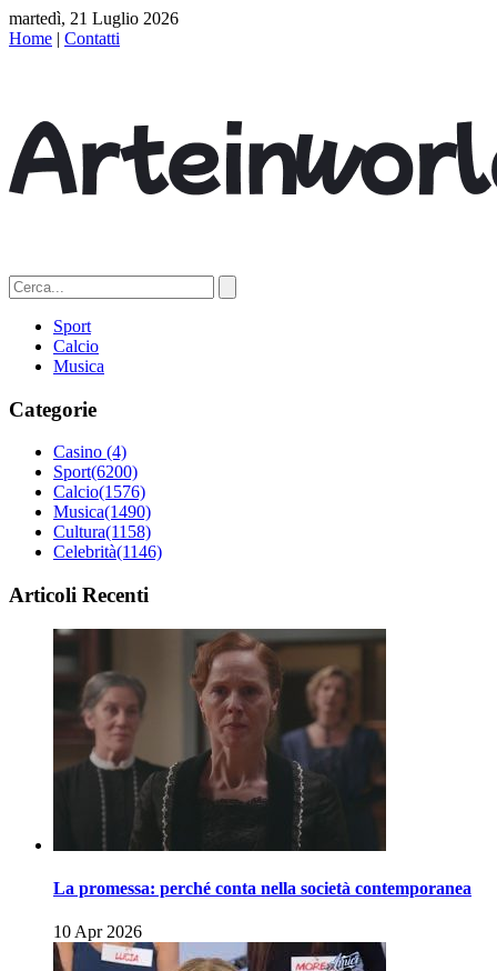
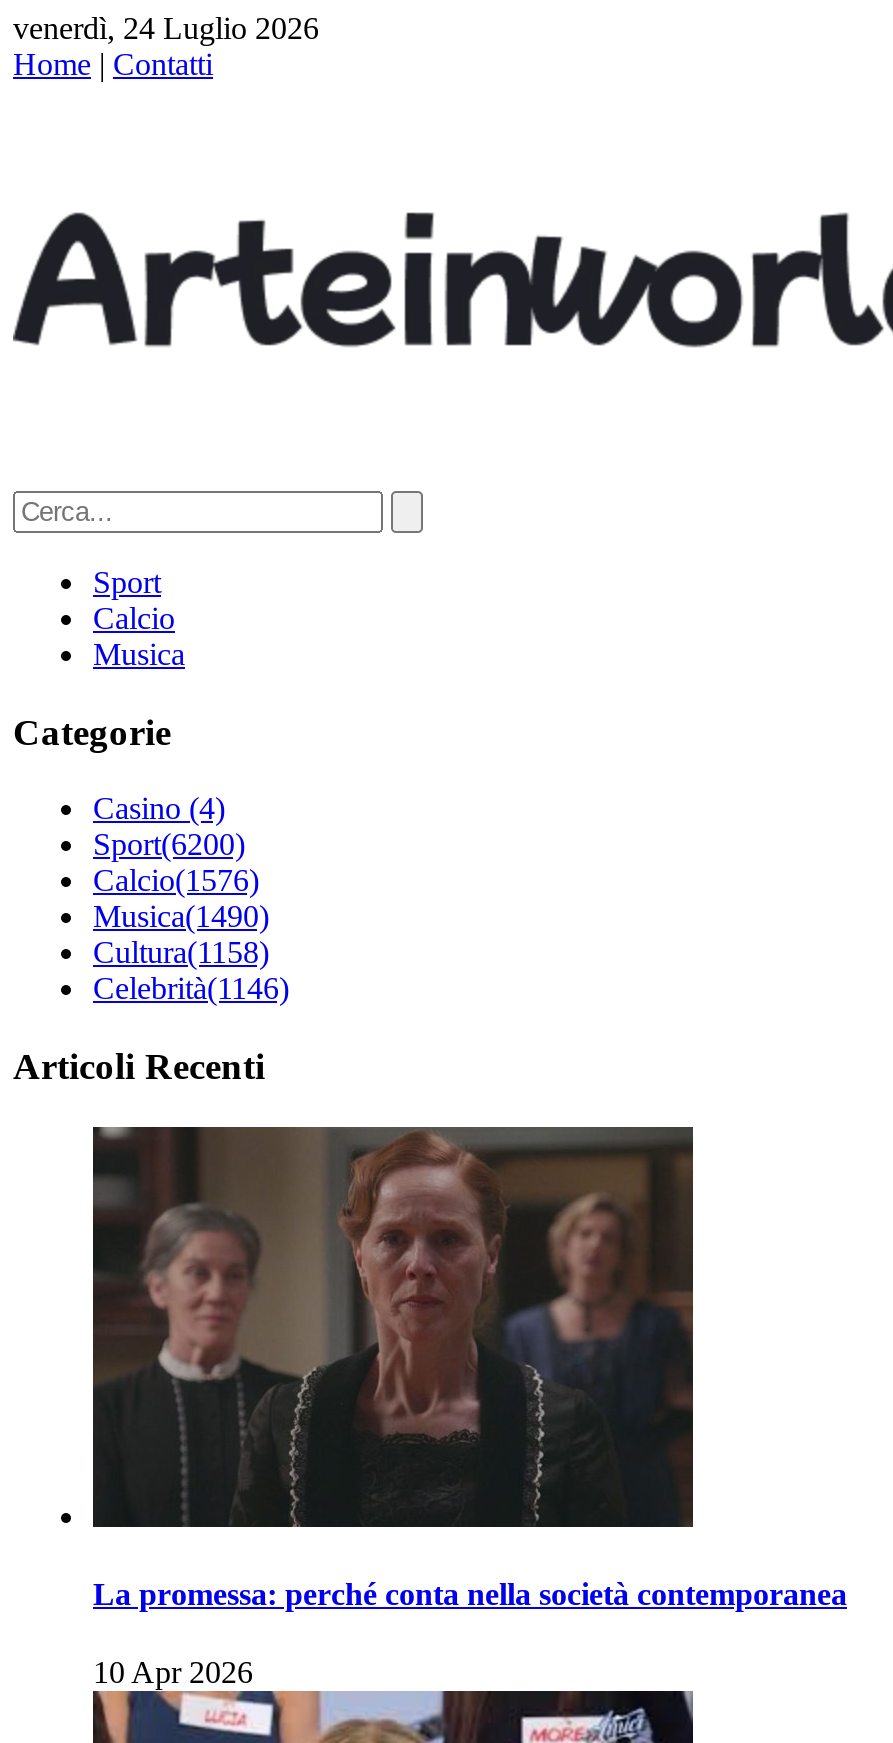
[9,9,179,28] martedì, 21 Luglio 2026 -> [13,11,319,45] venerdì, 24 Luglio 2026

